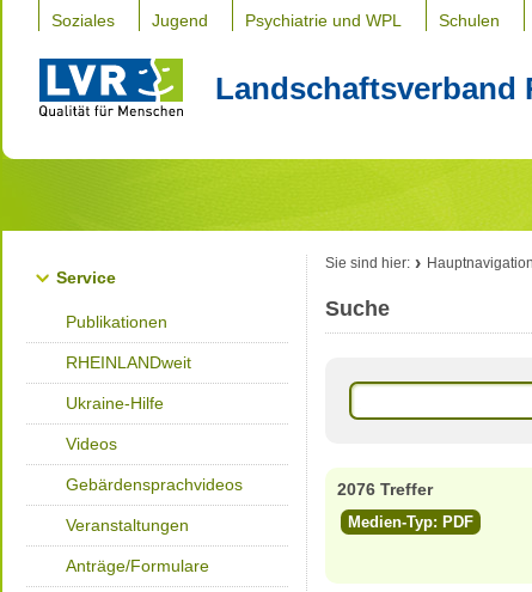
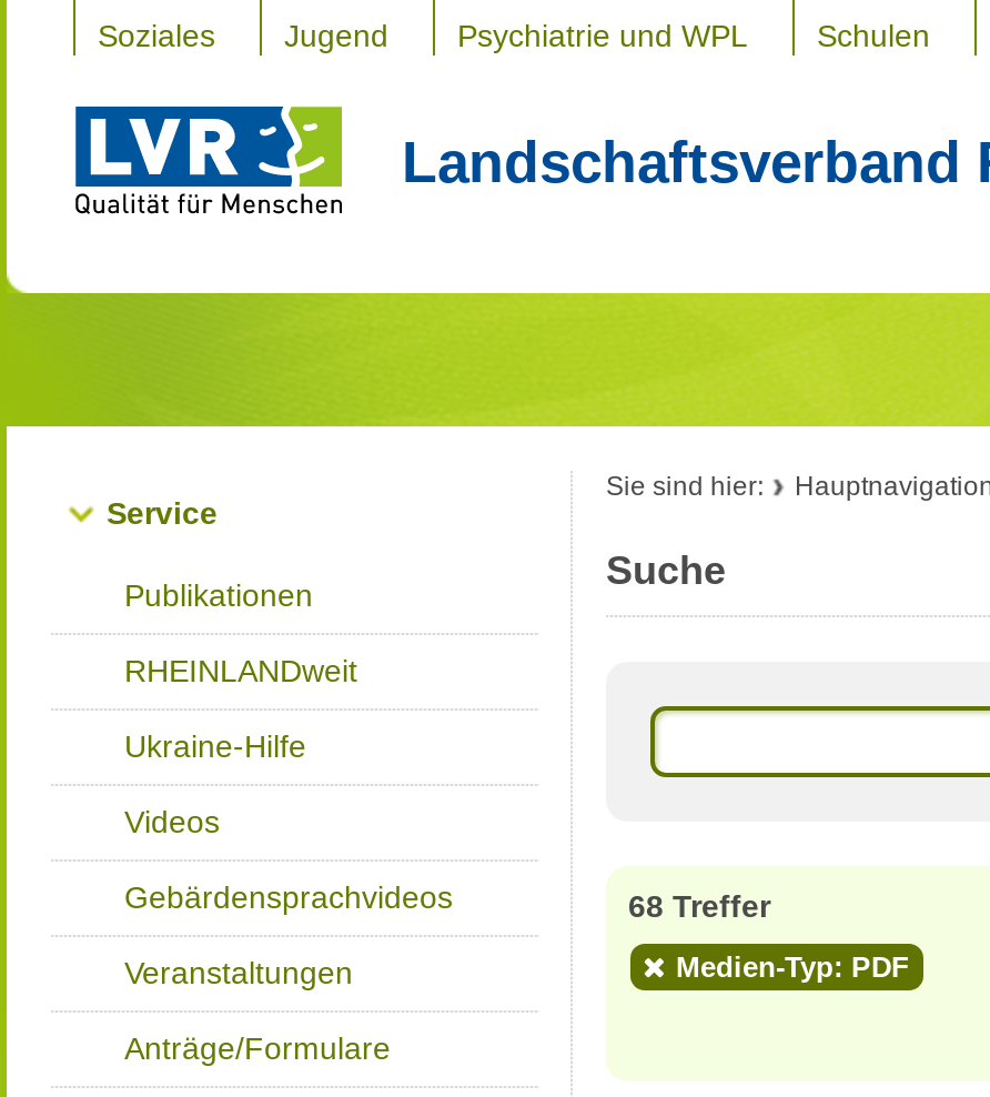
[337,480,433,499] 2076 Treffer -> [628,888,770,924] 68 Treffer

